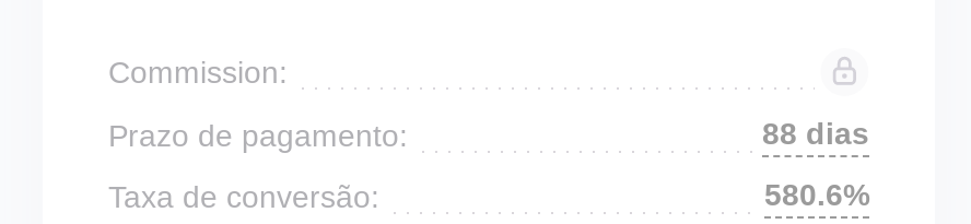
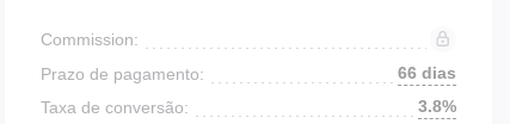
[762,116,869,151] 88 dias -> [398,63,456,82] 66 dias
[764,177,869,212] 580.6% -> [418,97,456,116] 3.8%

